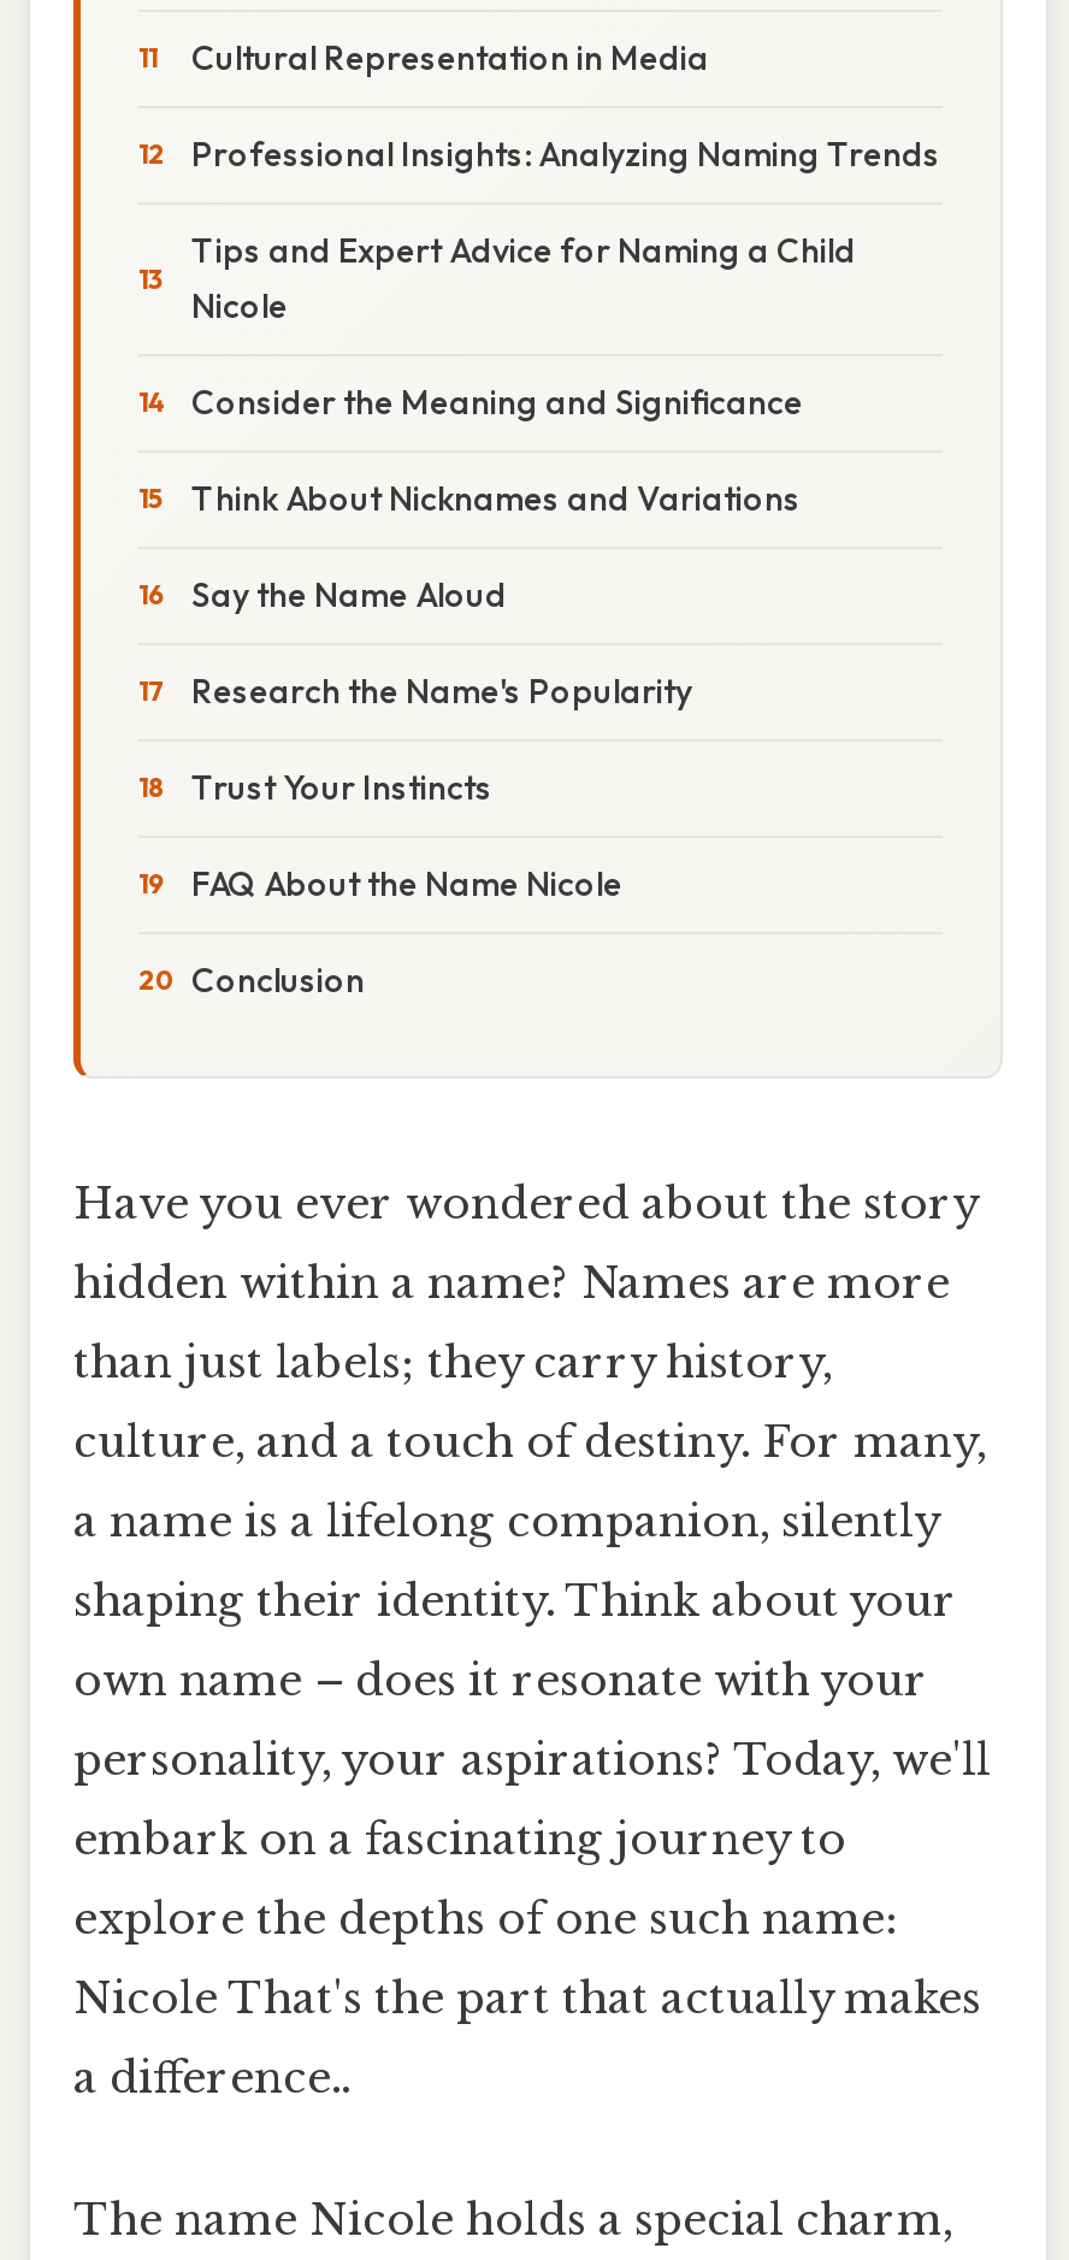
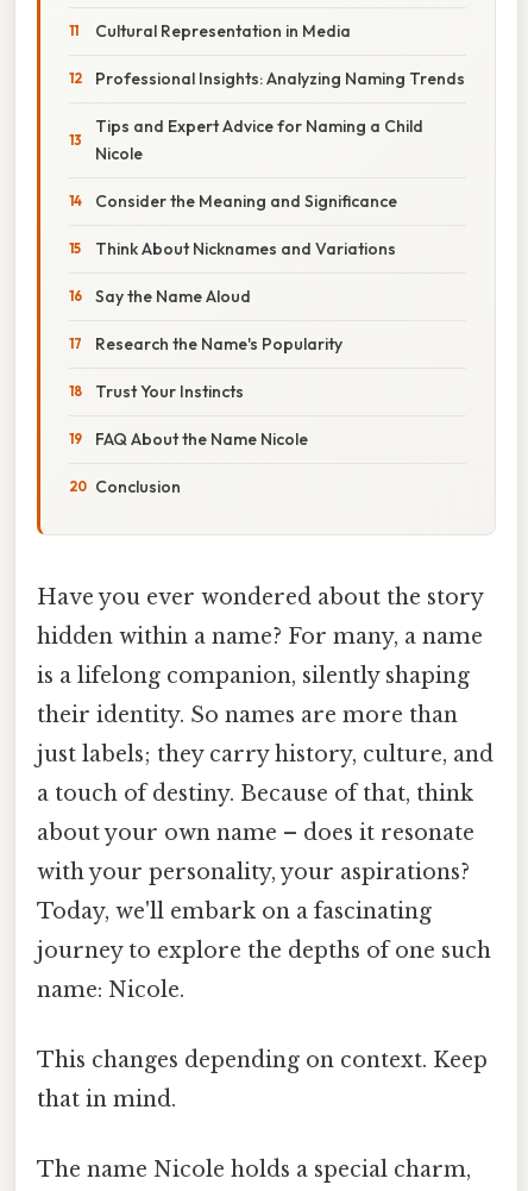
[73,1257,991,2104] hidden within a name? Names are more | than just labels; they carry history, | culture, and a touch of destiny. For many, | a name is a lifelong companion, silently | shaping their identity. Think about your | own name – does it resonate with your | personality, your aspirations? Today, we'll | embark on a fascinating journey to | explore the depths of one such name: | Nicole That's the part that actually makes | a difference.. -> [37,623,494,1113] hidden within a name? For many, a name | is a lifelong companion, silently shaping | their identity. So names are more than | just labels; they carry history, culture, and | a touch of destiny. Because of that, think | about your own name – does it resonate | with your personality, your aspirations? | Today, we'll embark on a fascinating | journey to explore the depths of one such | name: Nicole. | This changes depending on context. Keep | that in mind.

